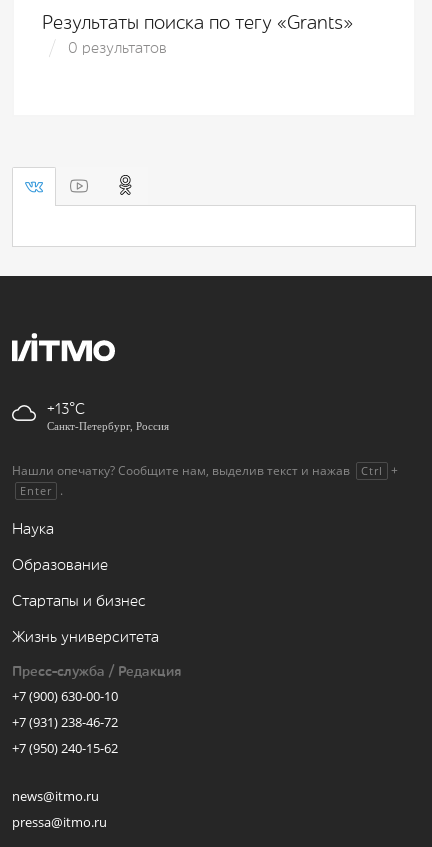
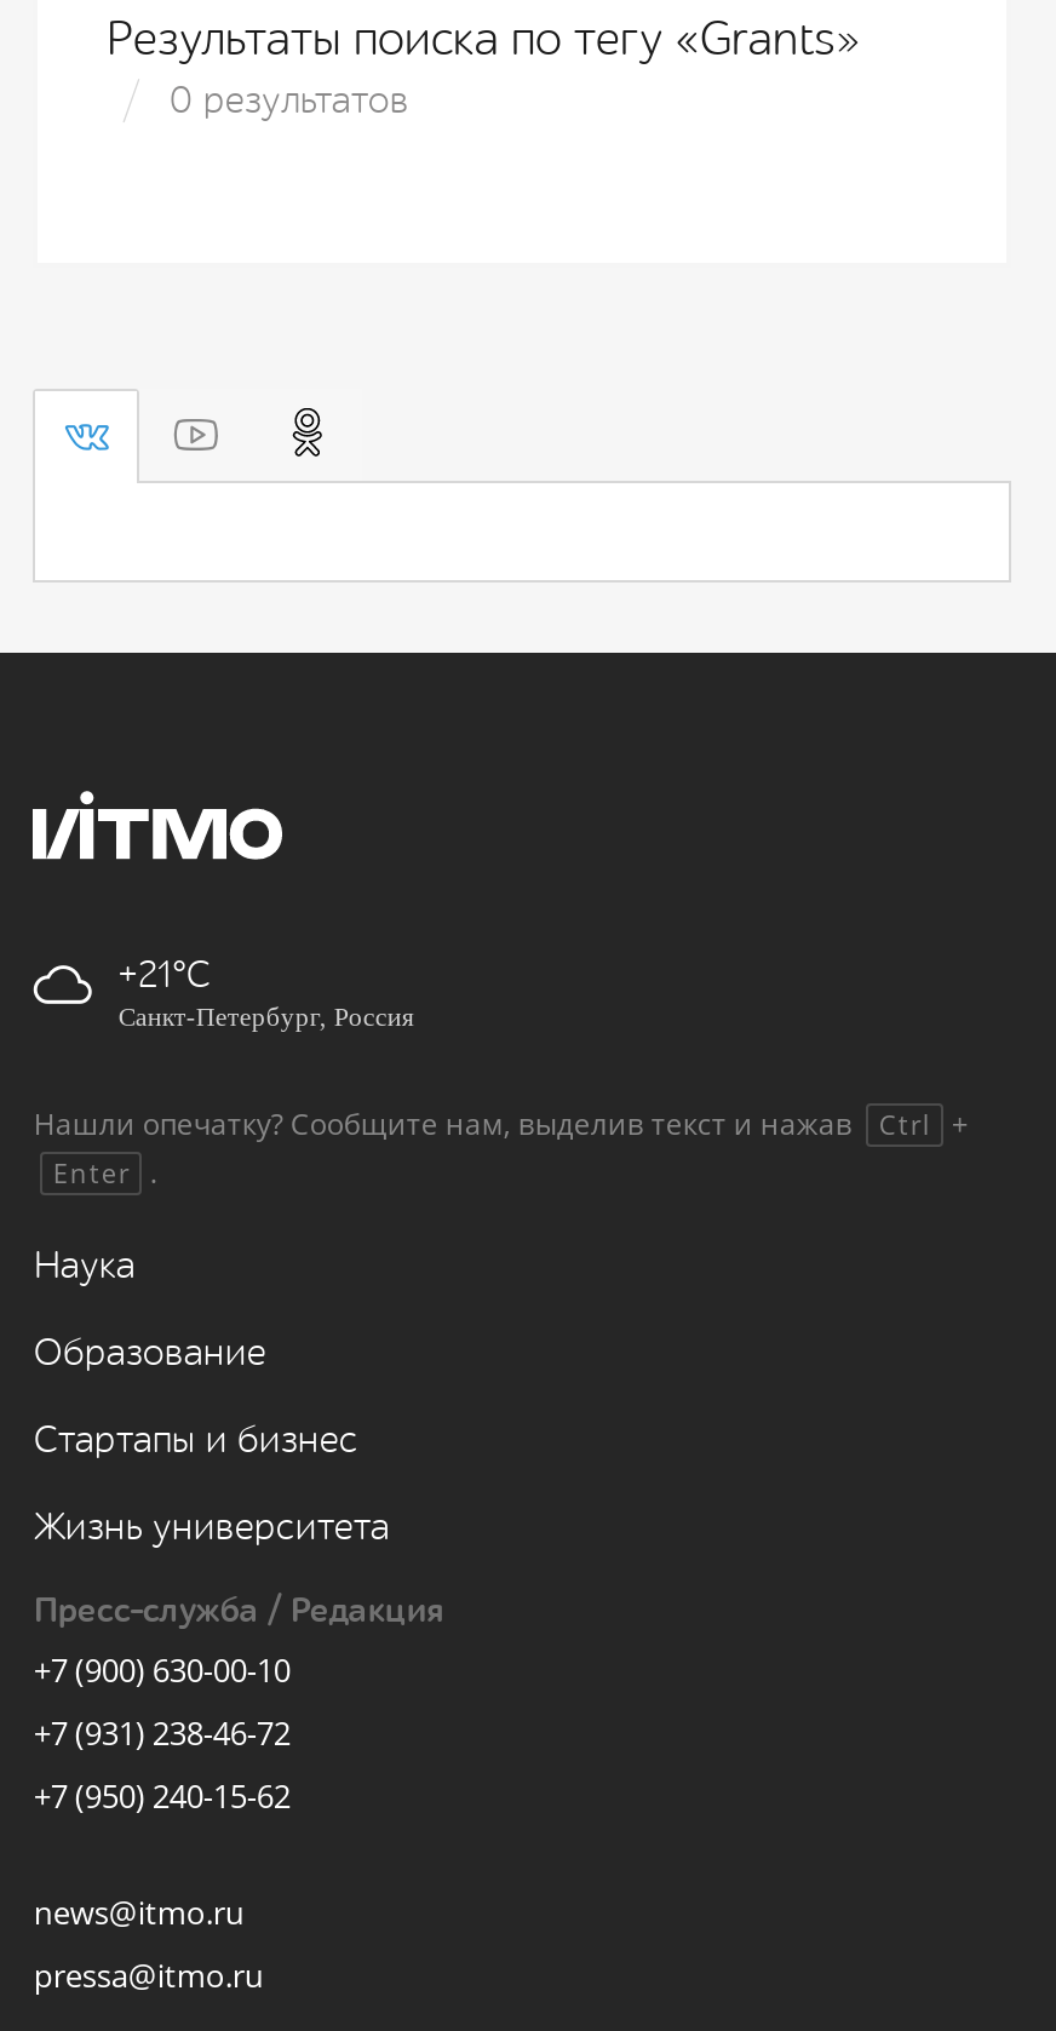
[47,400,69,419] +13 -> [118,953,172,999] +21

